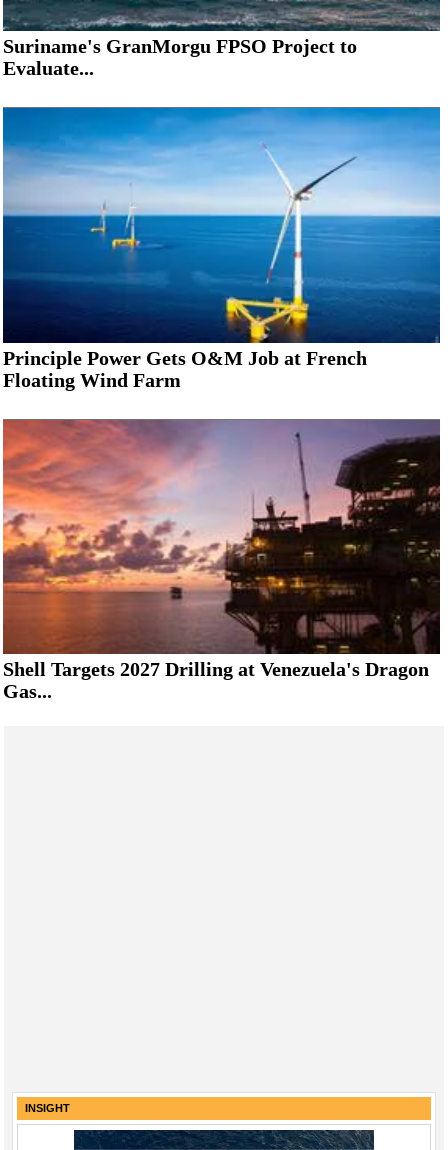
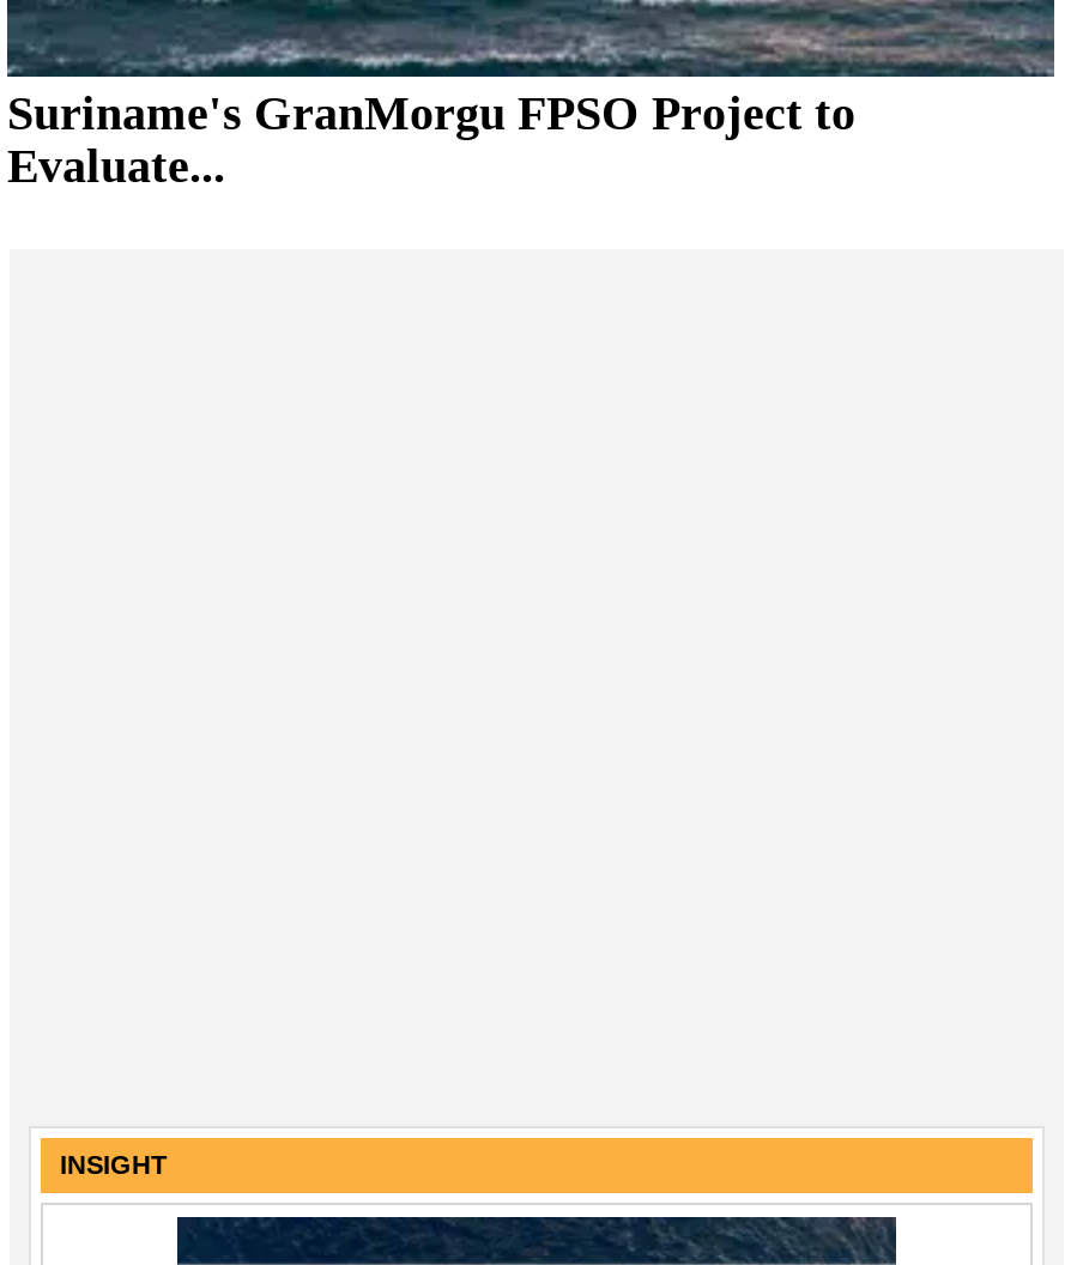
[3,106,441,390] [image] | Principle Power Gets O&M Job at French | Floating Wind Farm -> none
[3,418,441,702] [image] | Shell Targets 2027 Drilling at Venezuela's Dragon | Gas... -> none

